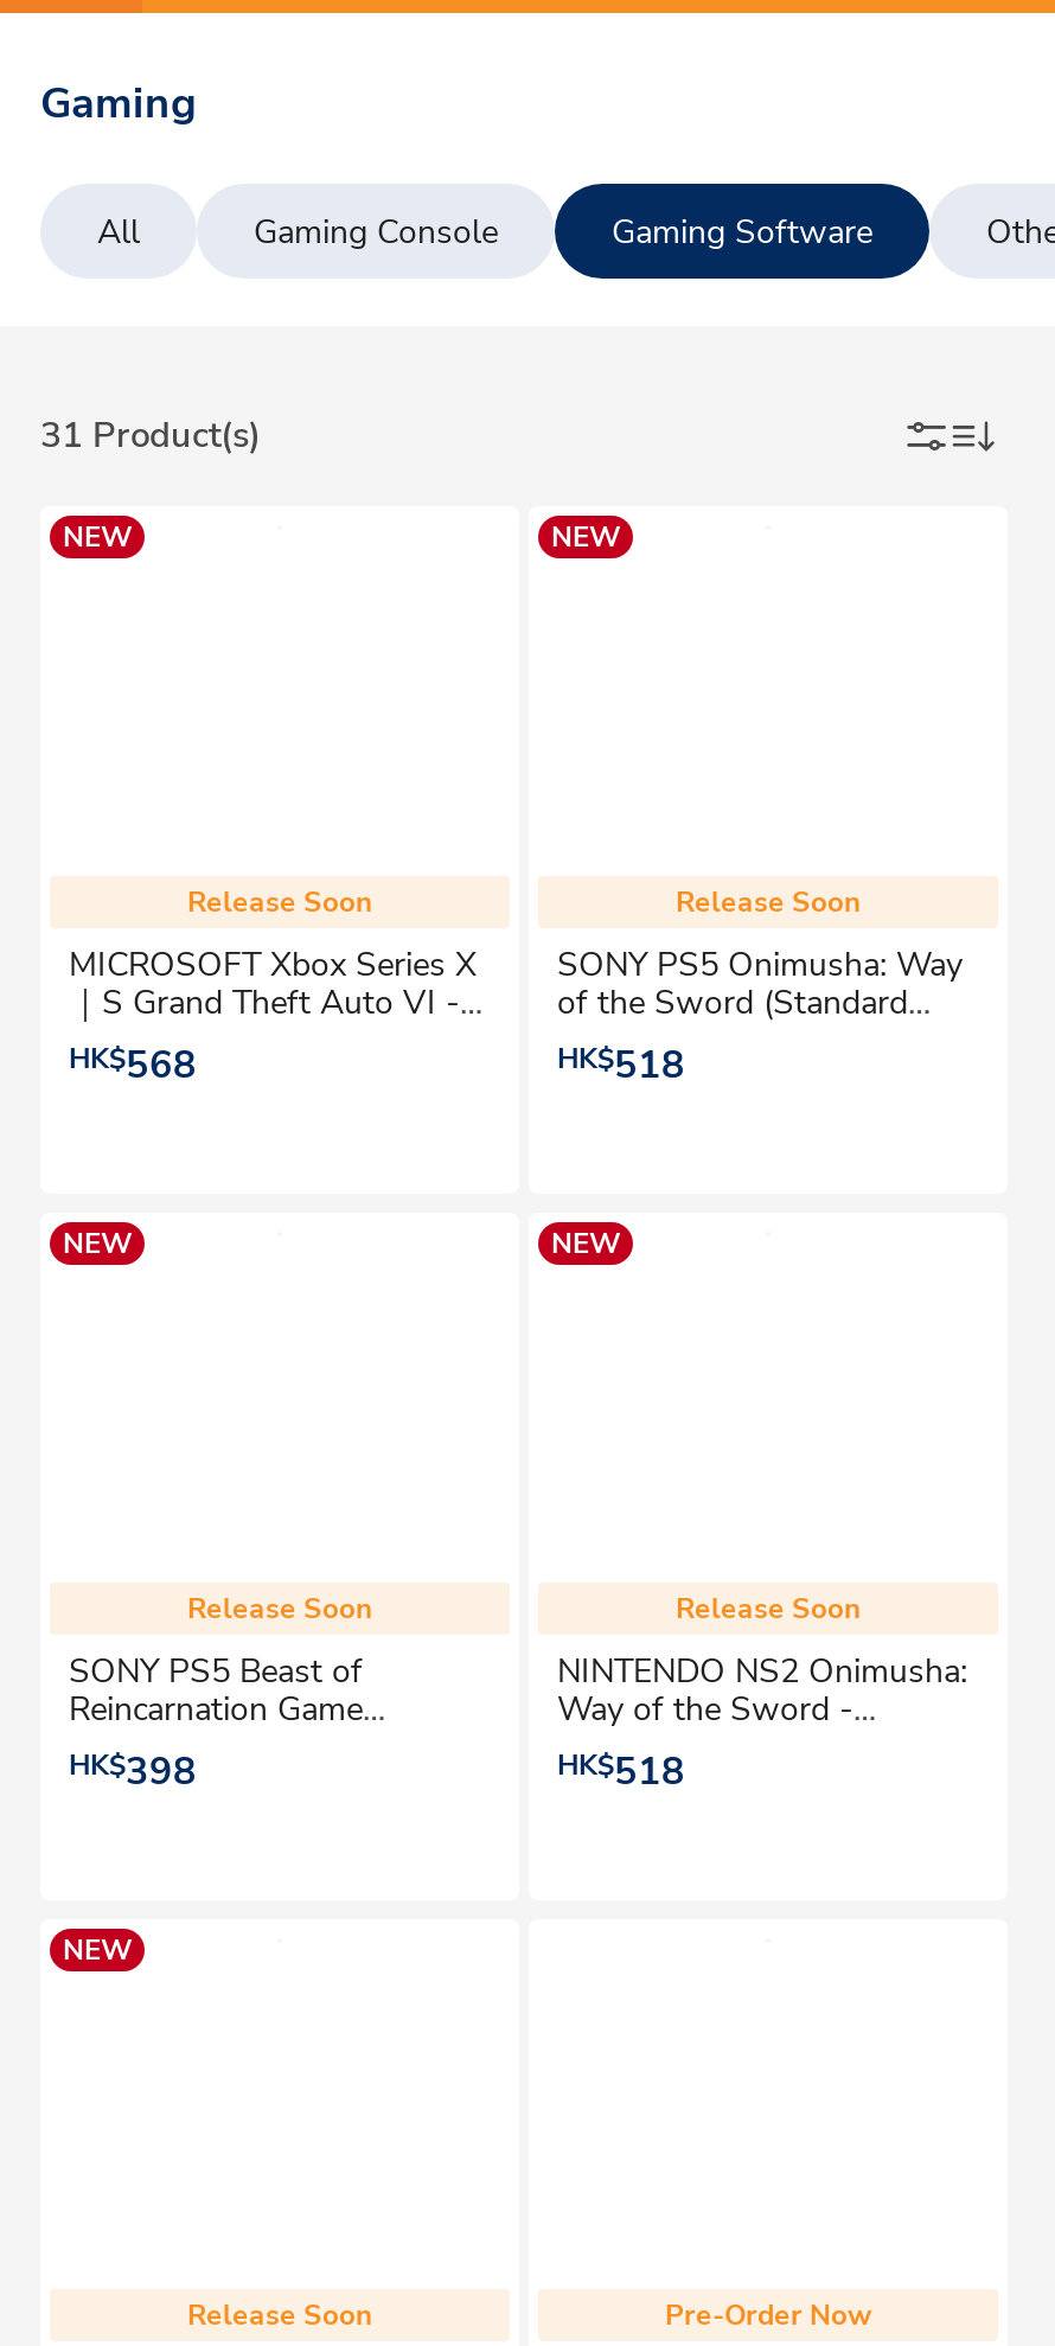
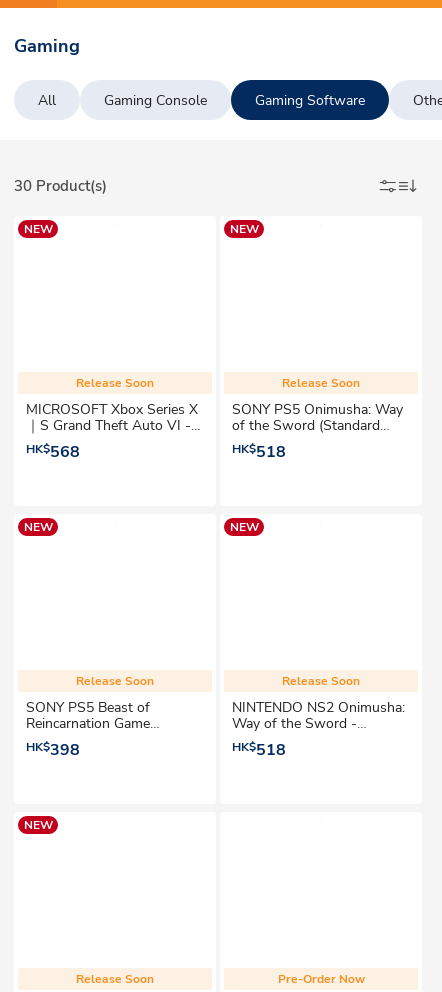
[40,411,261,459] 31 Product(s) -> [14,176,107,196] 30 Product(s)

